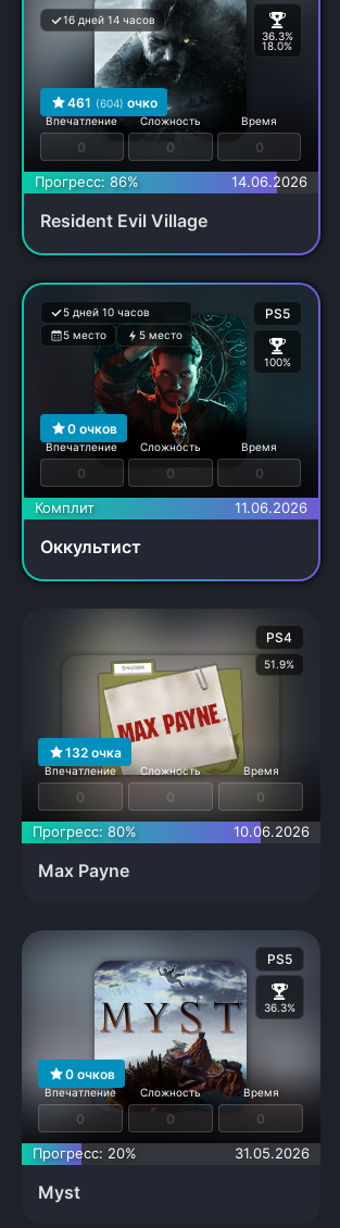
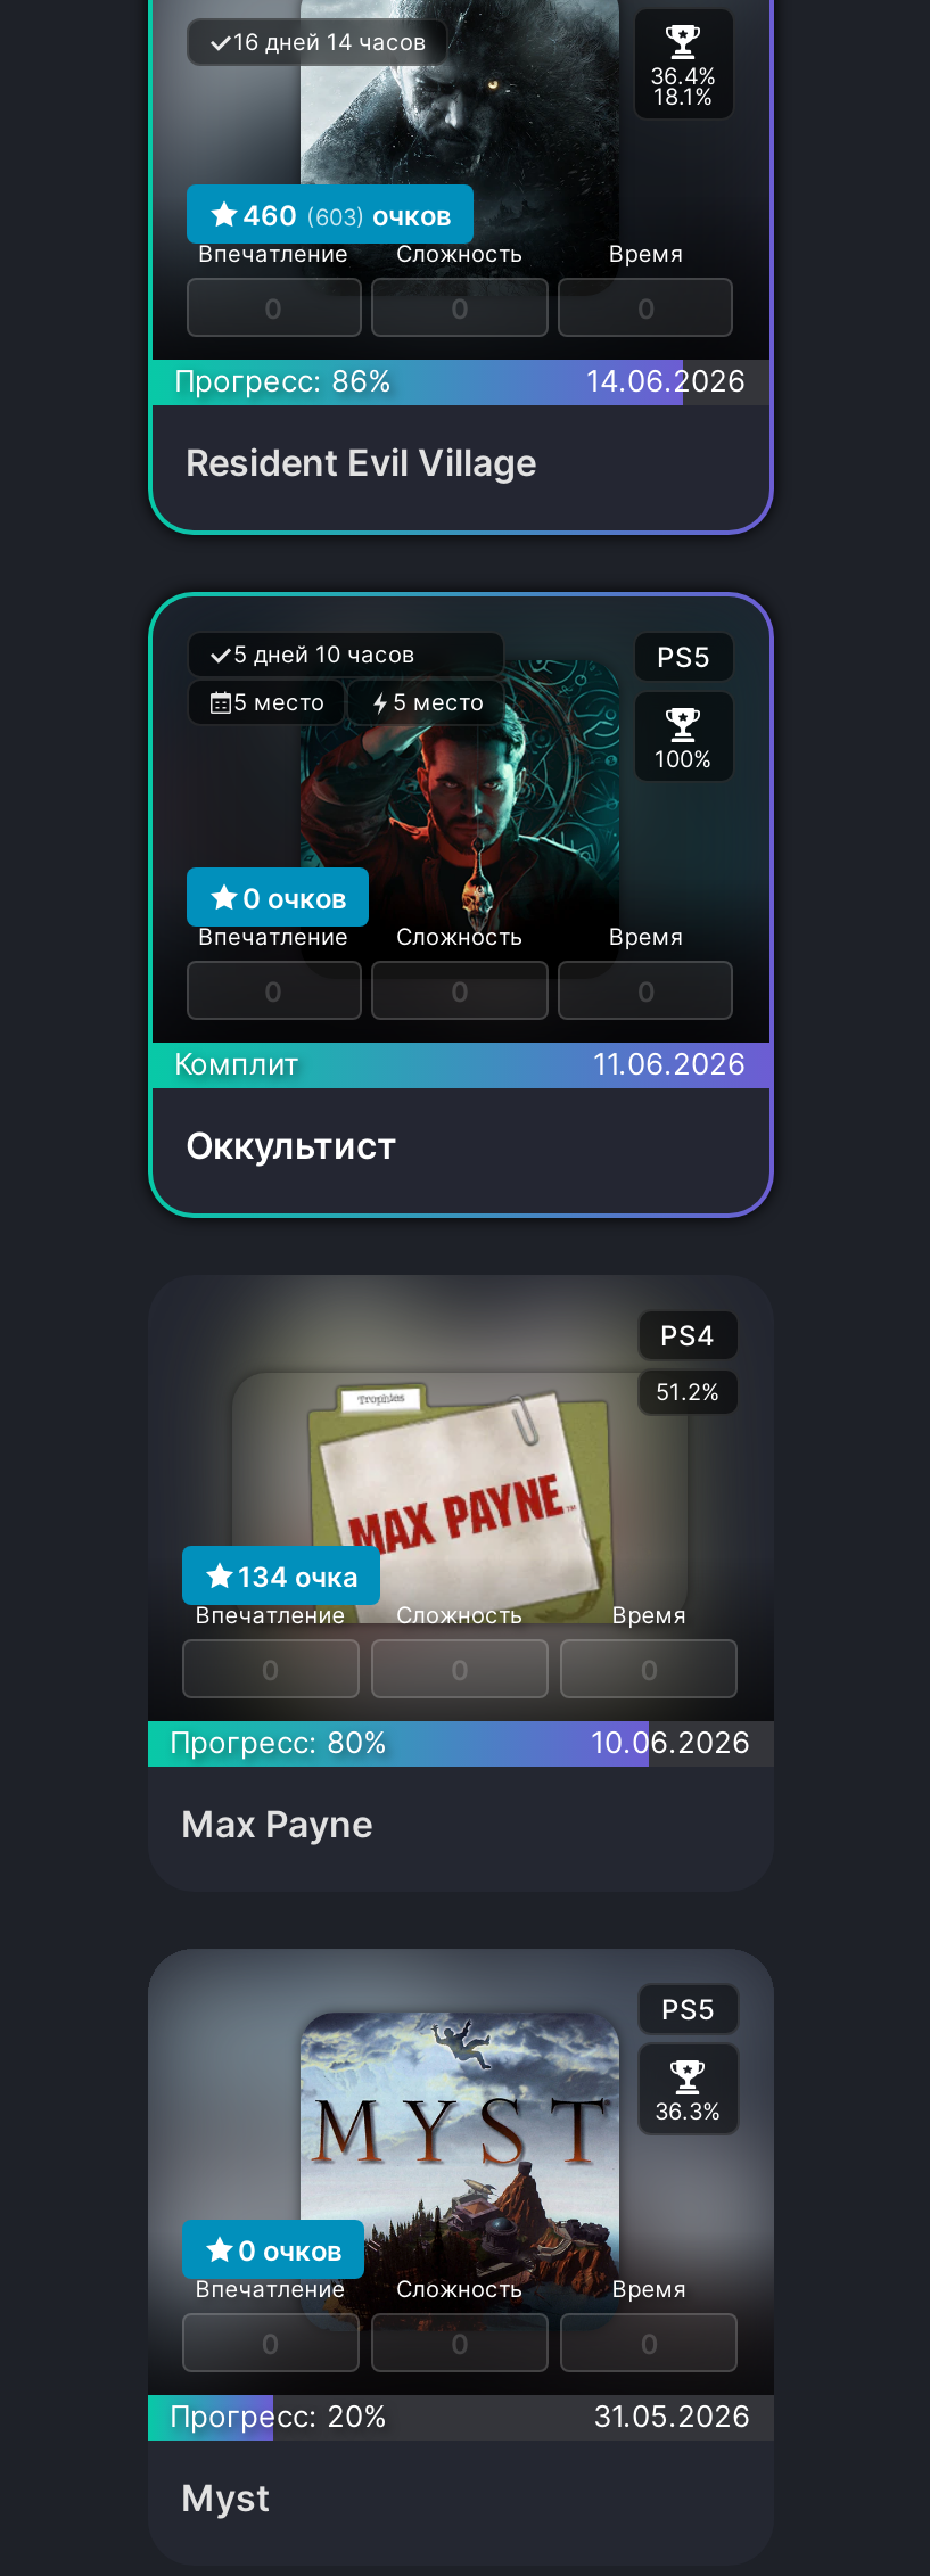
[261,29,293,42] 36.3% -> [650,61,716,89] 36.4%
[262,39,292,52] 18.0% -> [653,82,713,109] 18.1%
[67,94,157,110] 461 (604) очко -> [242,197,452,231] 460 (603) очков
[264,657,294,671] 51.9% -> [656,1377,719,1405] 51.2%
[65,744,121,760] 132 очка -> [238,1558,359,1592] 134 очка

